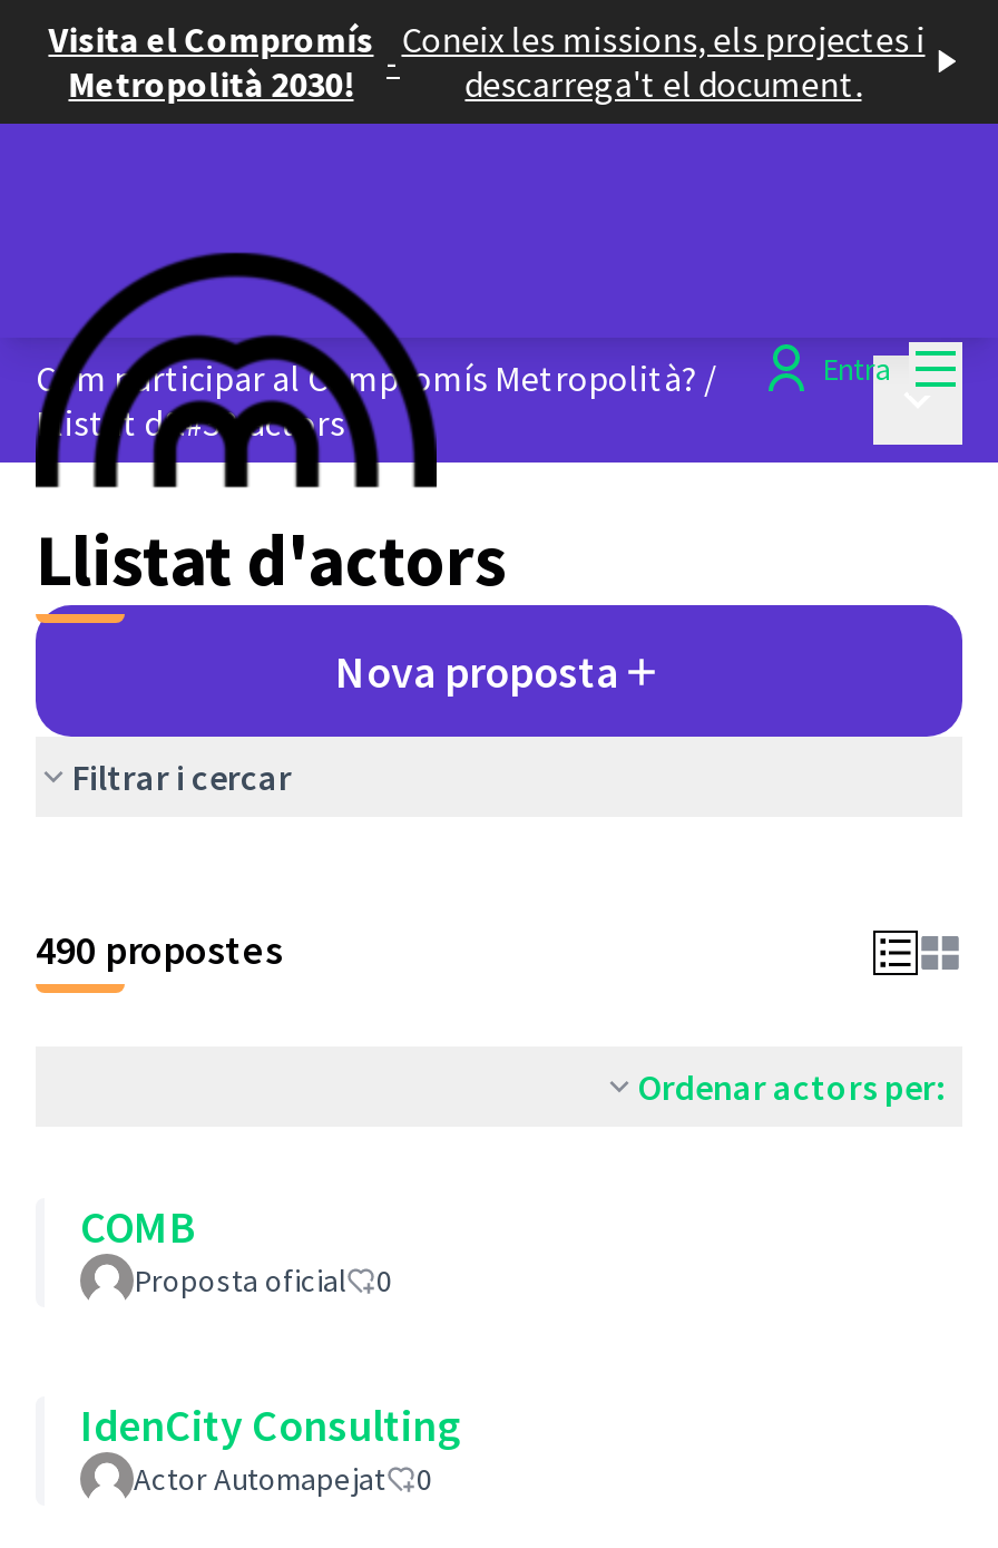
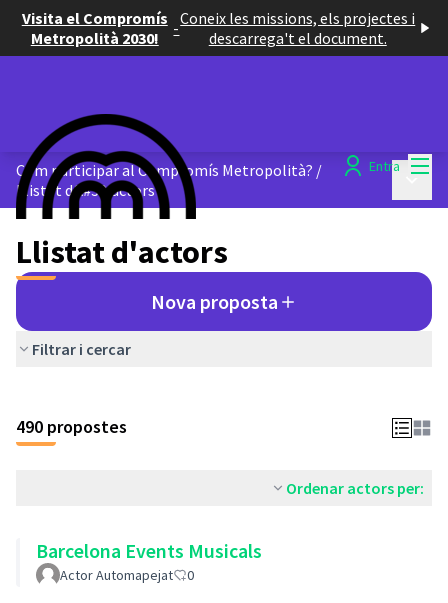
[80,1198,461,1452] COMB | Proposta oficial | 0 | IdenCity Consulting -> [36,538,262,563] Barcelona Events Musicals

